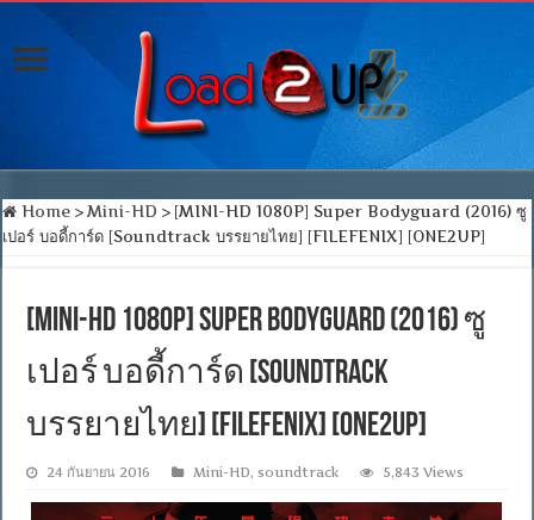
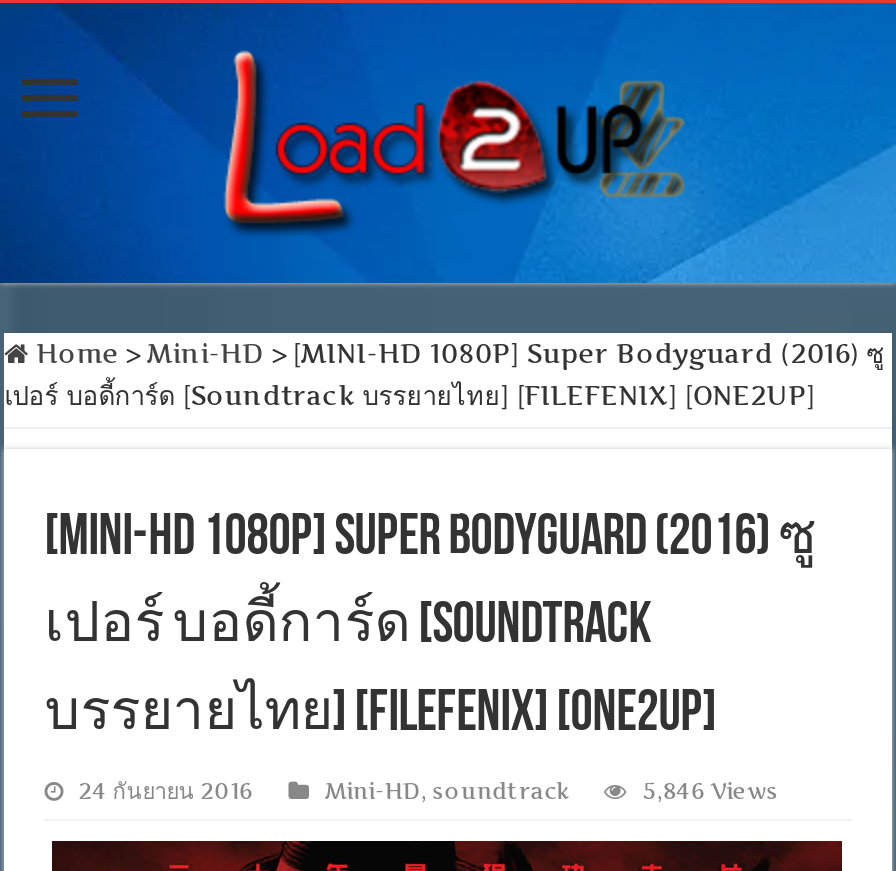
[383,464,464,481] 5,843 Views -> [642,777,778,805] 5,846 Views

